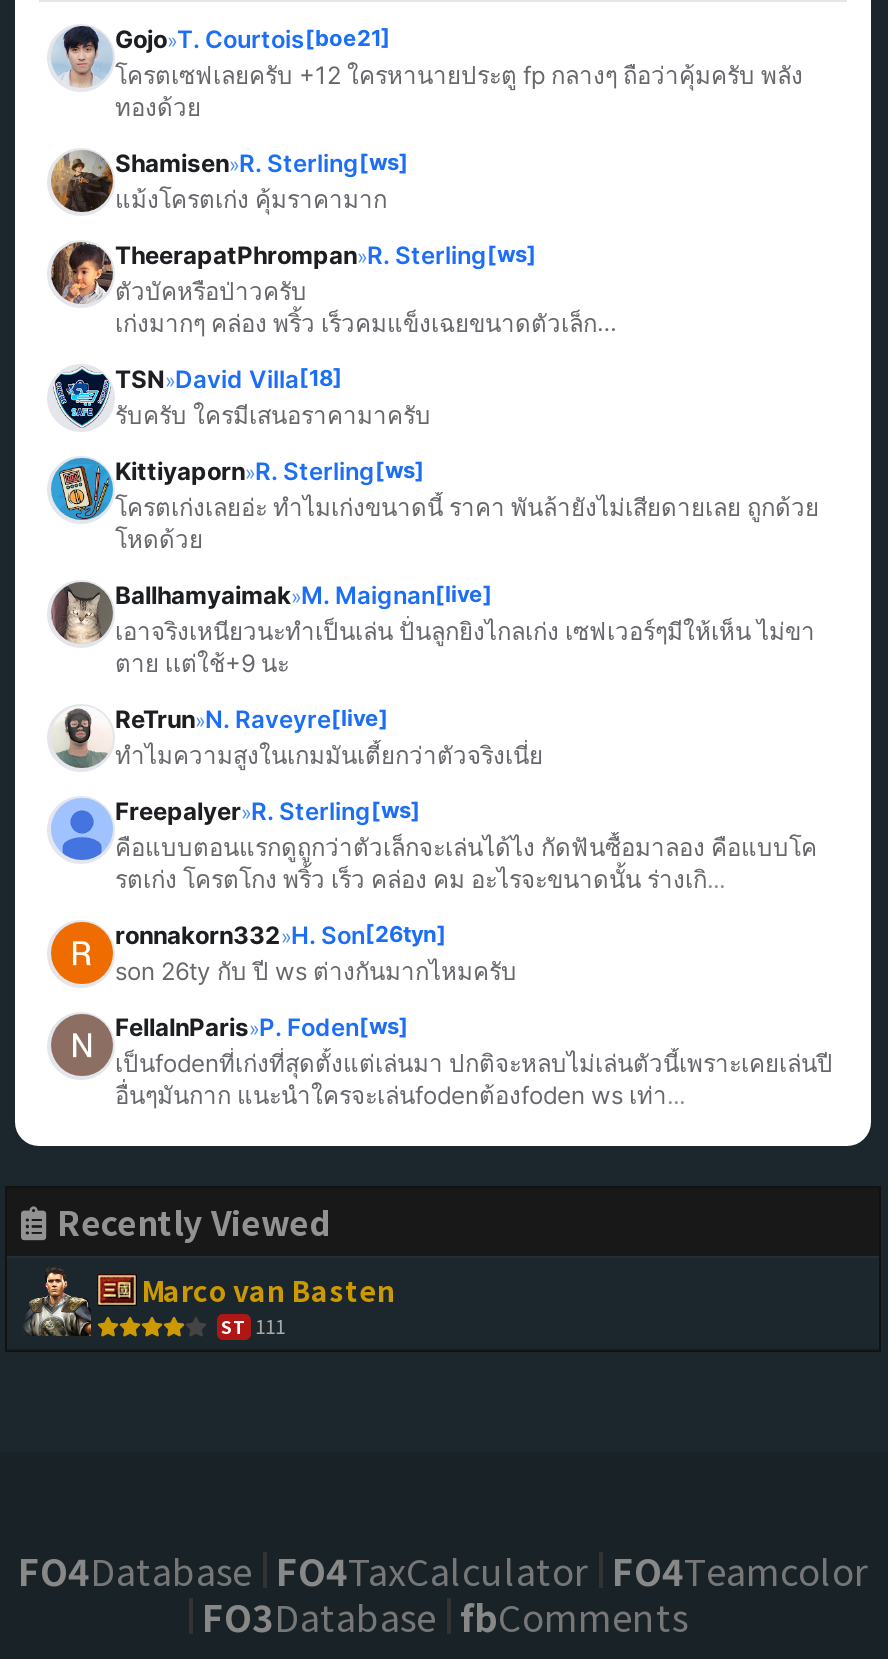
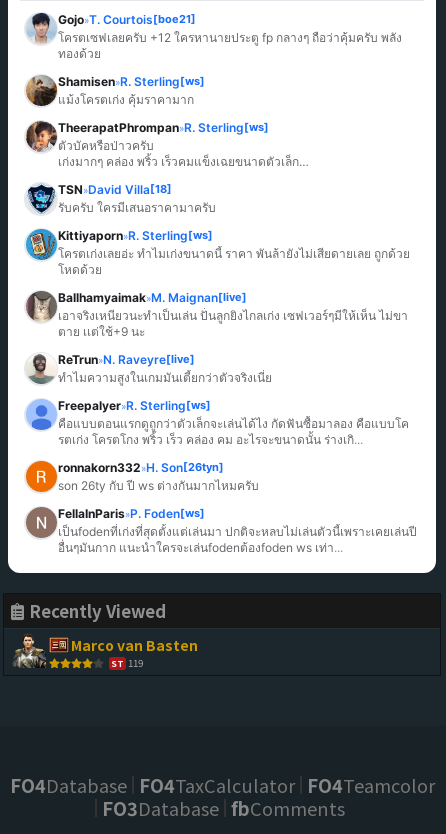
[221,1311,285,1339] ST 111 -> [111,656,143,670] ST 119

